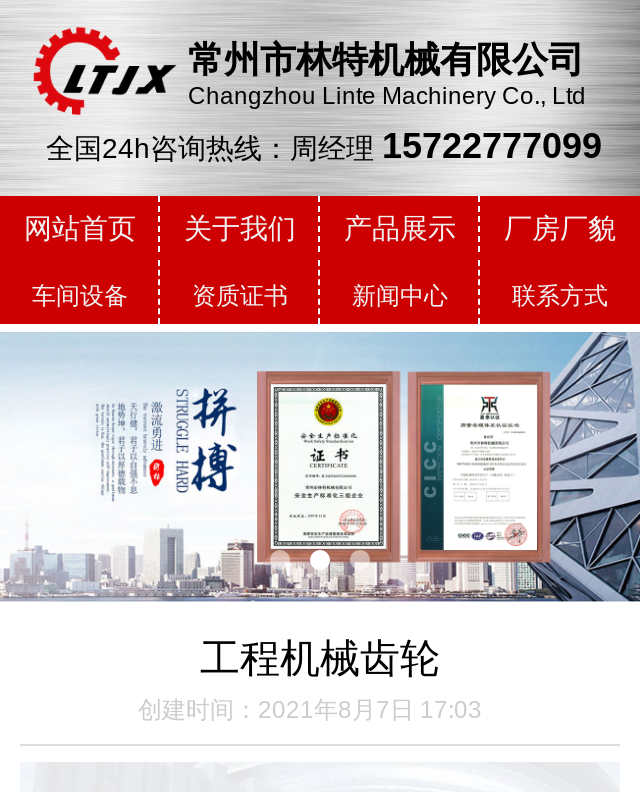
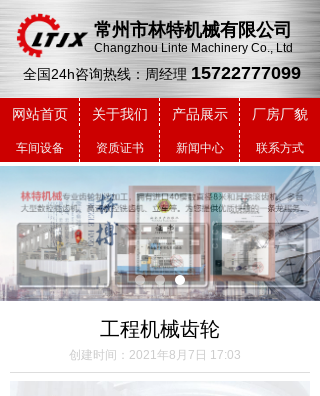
[16,334,634,600] [image] -> [3,187,317,300] [image]

